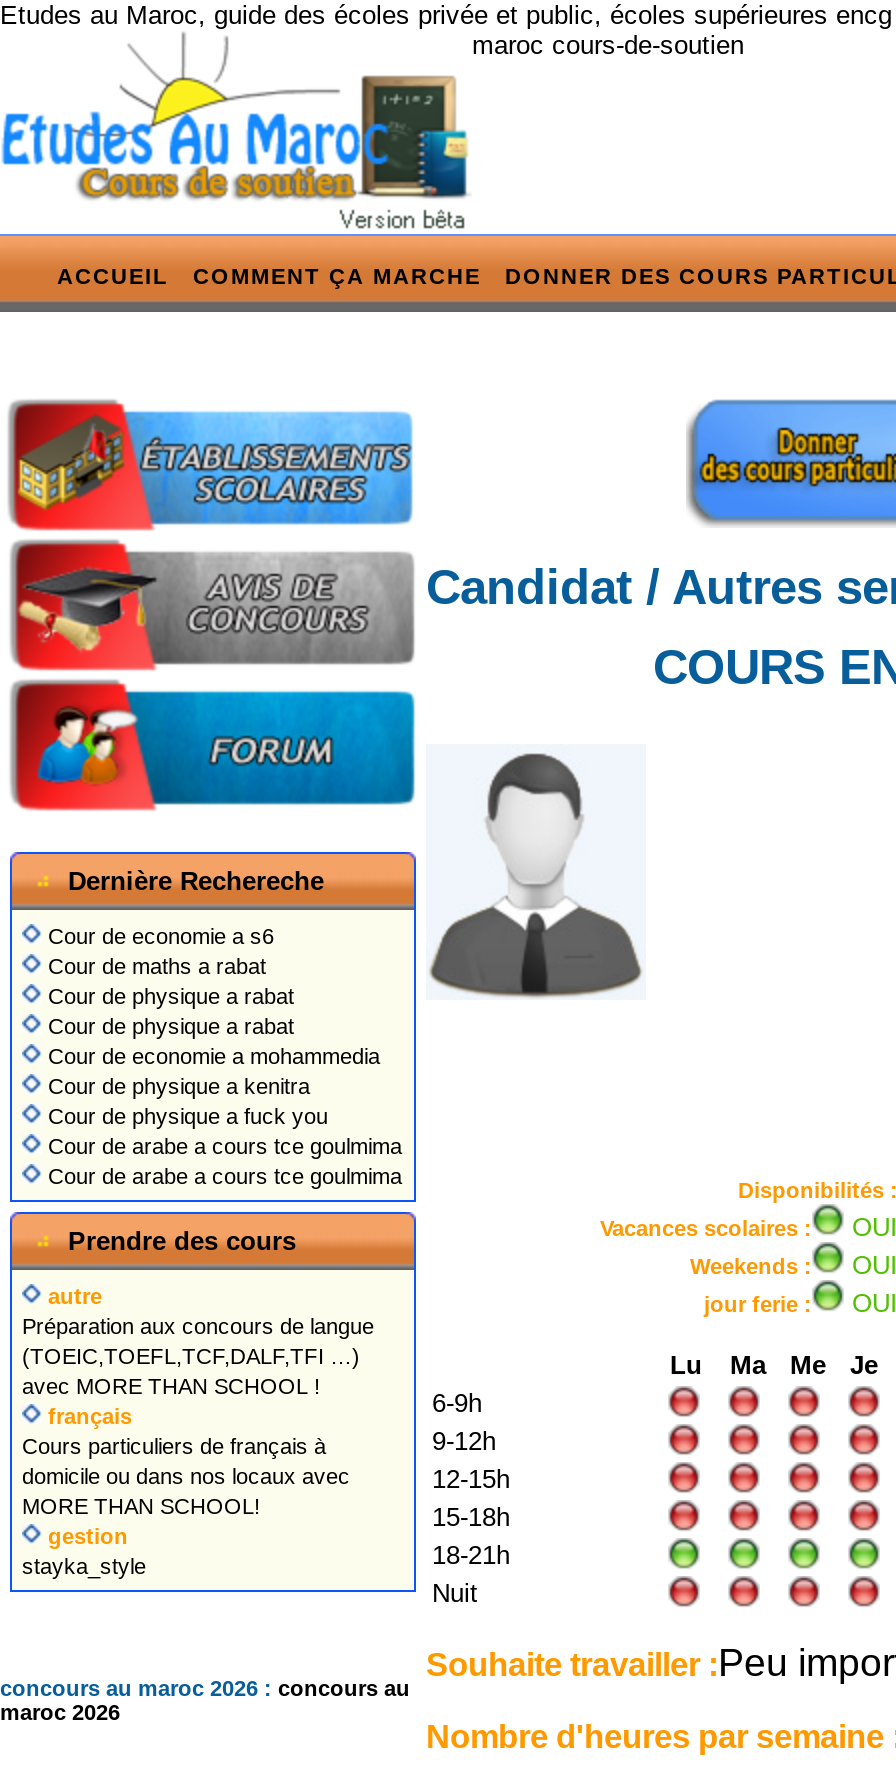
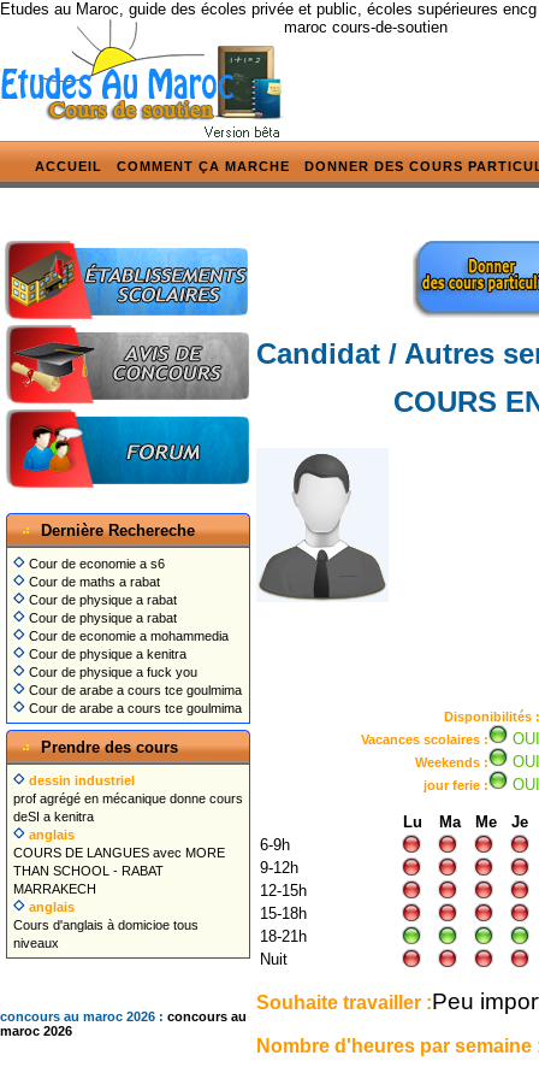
[22,1284,374,1578] autre | Préparation aux concours de langue | (TOEIC,TOEFL,TCF,DALF,TFI …) | avec MORE THAN SCHOOL ! | français | Cours particuliers de français à | domicile ou dans nos locaux avec | MORE THAN SCHOOL! | gestion | stayka_style -> [13,773,243,950] dessin industriel | prof agrégé en mécanique donne cours | deSI a kenitra | anglais | COURS DE LANGUES avec MORE | THAN SCHOOL - RABAT | MARRAKECH | anglais | Cours d'anglais à domicioe tous | niveaux

